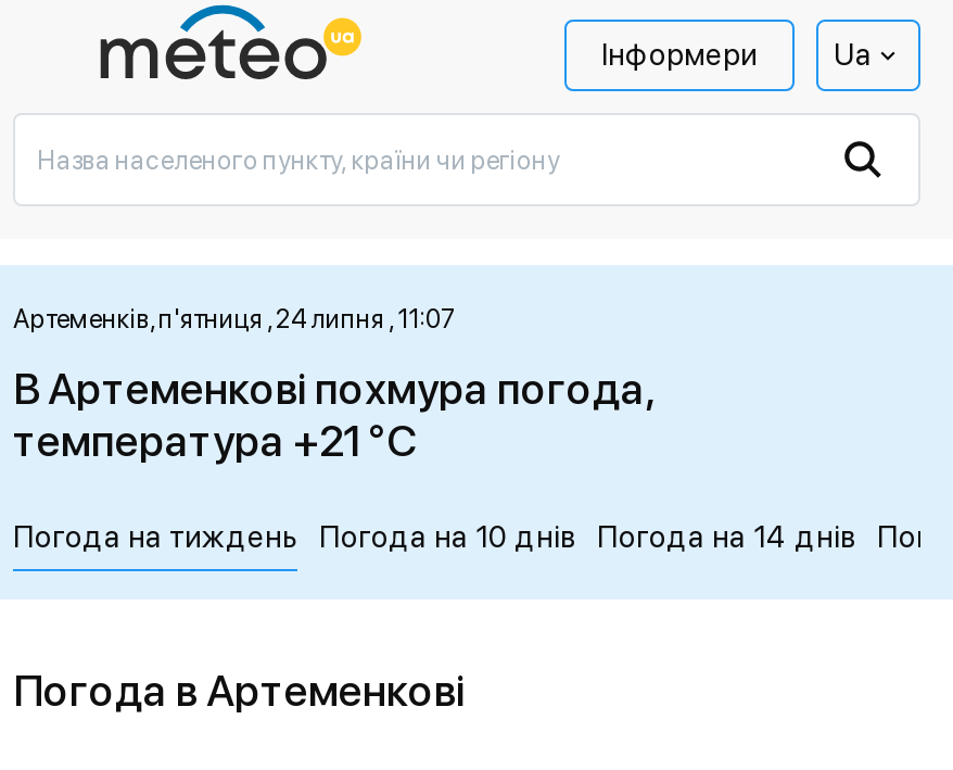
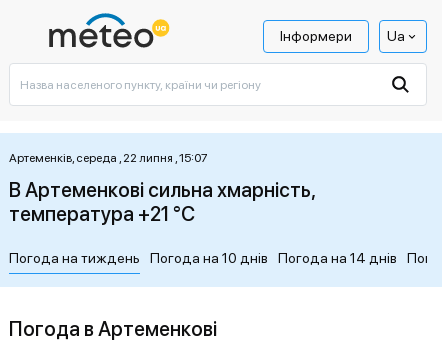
[13,304,456,334] Артеменків, п'ятниця , 24 липня , 11:07 -> [9,151,208,165] Артеменків, середа , 22 липня , 15:07
[13,363,653,415] В Артеменкові похмура погода, -> [9,178,315,202] В Артеменкові сильна хмарність,

